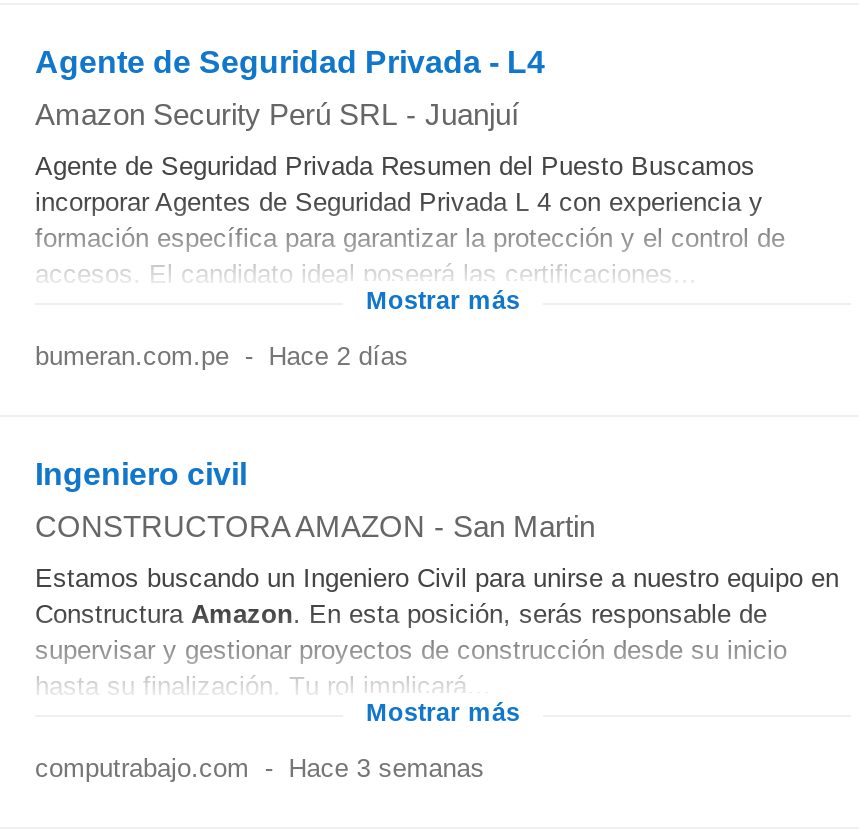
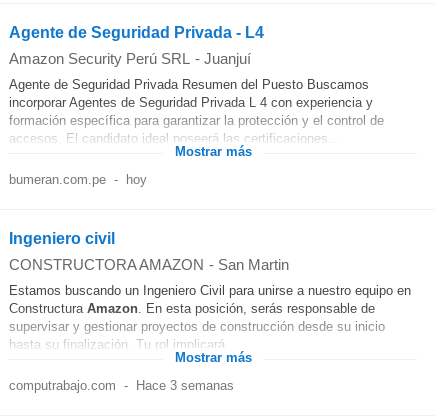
[35,341,409,371] bumeran.com.pe - Hace 2 días -> [9,172,147,187] bumeran.com.pe - hoy

